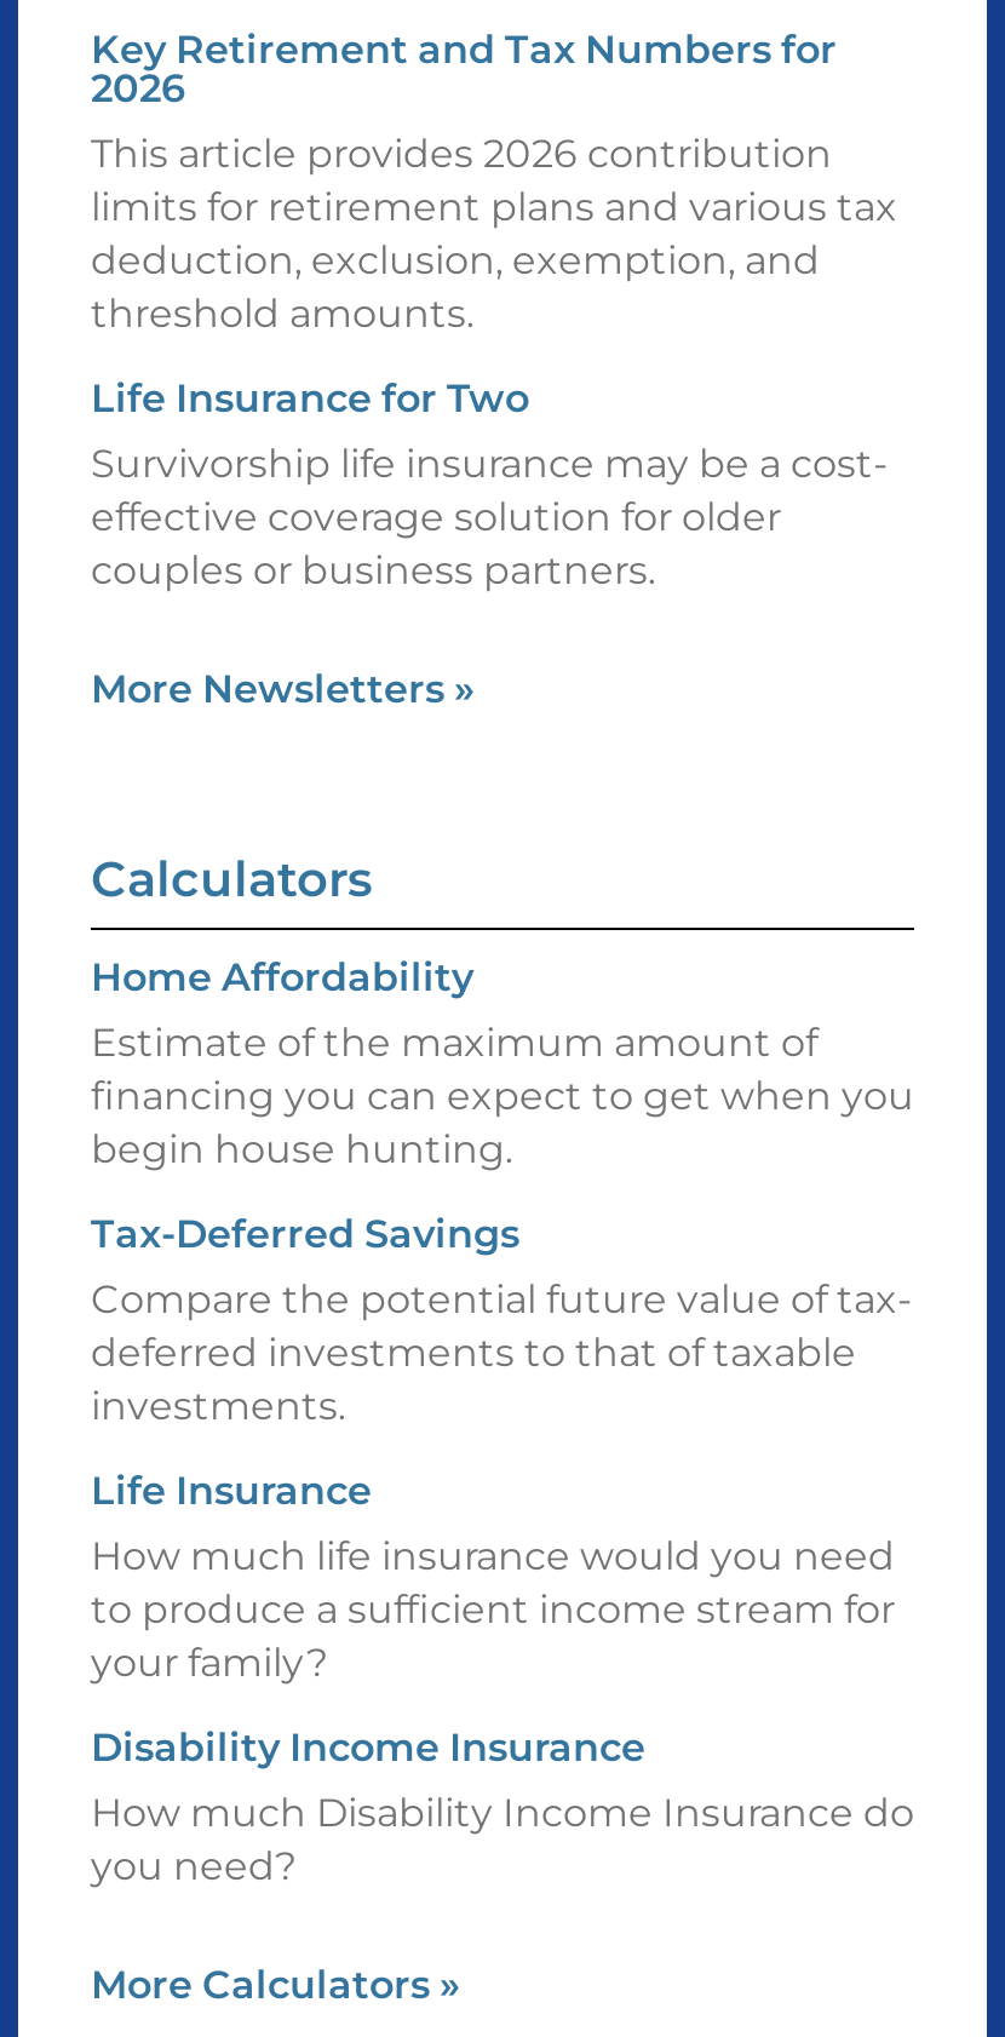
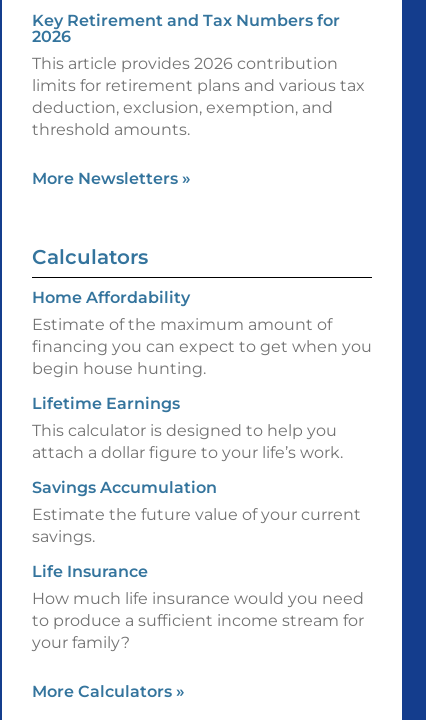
[91,376,888,594] Life Insurance for Two | Survivorship life insurance may be a cost- | effective coverage solution for older | couples or business partners. -> none
[91,1212,912,1430] Tax-Deferred Savings | Compare the potential future value of tax- | deferred investments to that of taxable | investments. -> [32,394,361,546] Lifetime Earnings | This calculator is designed to help you | attach a dollar figure to your life’s work. | Savings Accumulation | Estimate the future value of your current | savings.
[91,1725,914,1890] Disability Income Insurance | How much Disability Income Insurance do | you need? -> none

